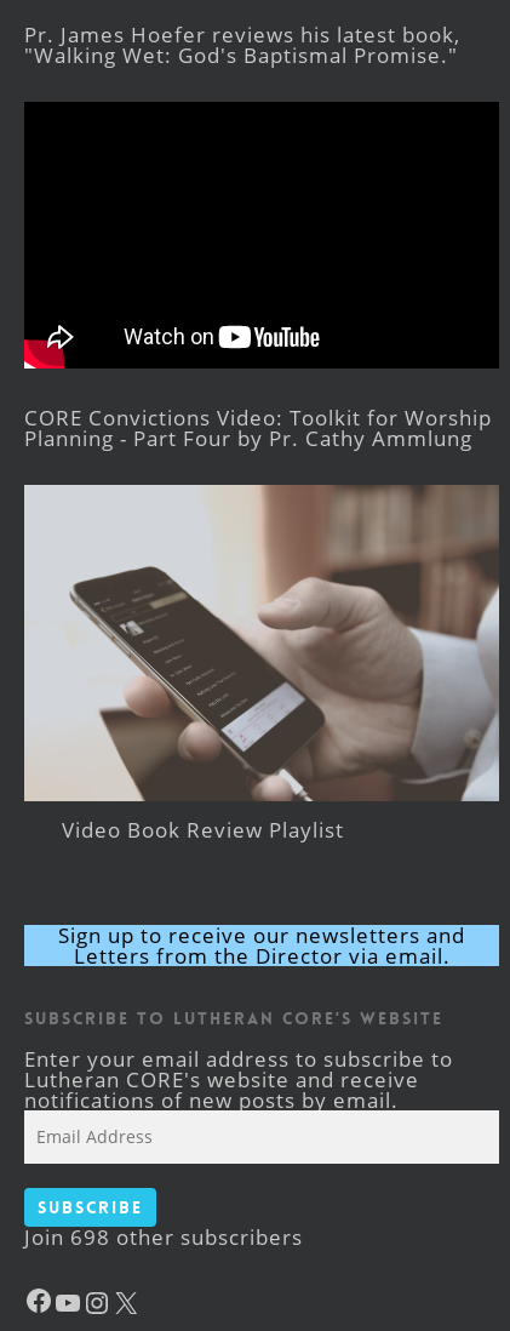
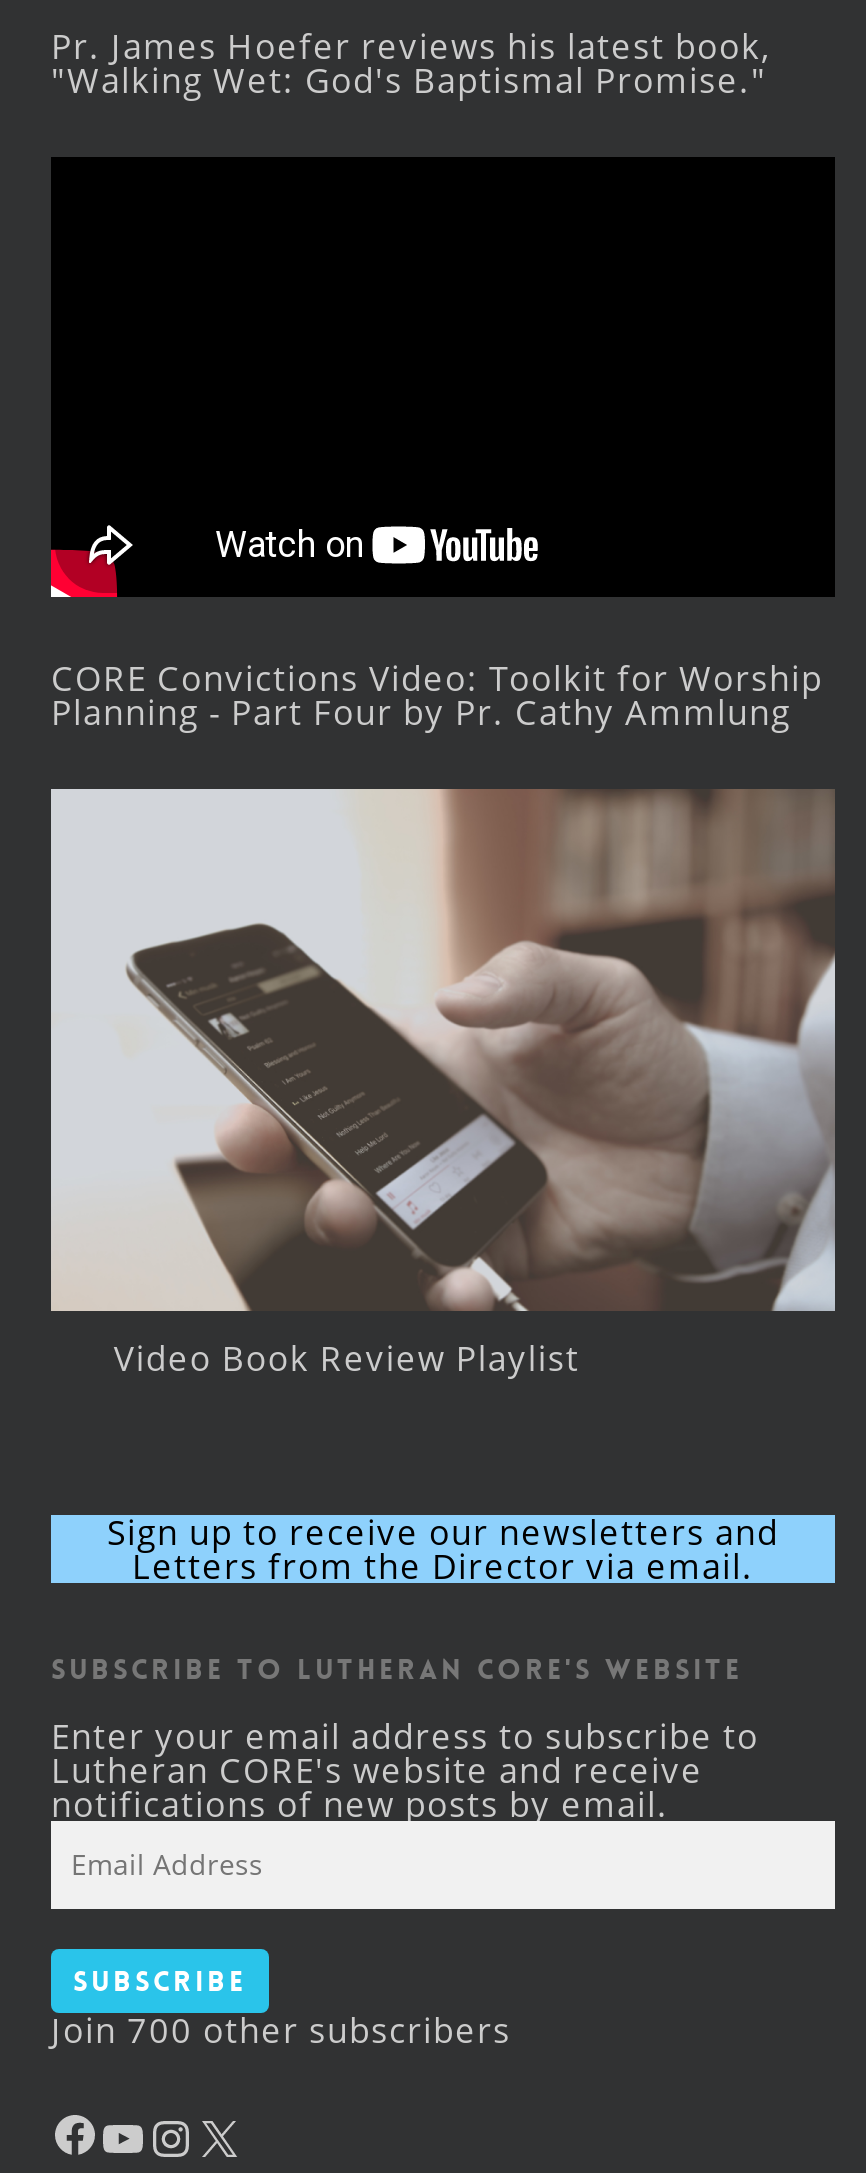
[24,1223,303,1251] Join 698 other subscribers -> [51,2007,511,2053] Join 700 other subscribers

